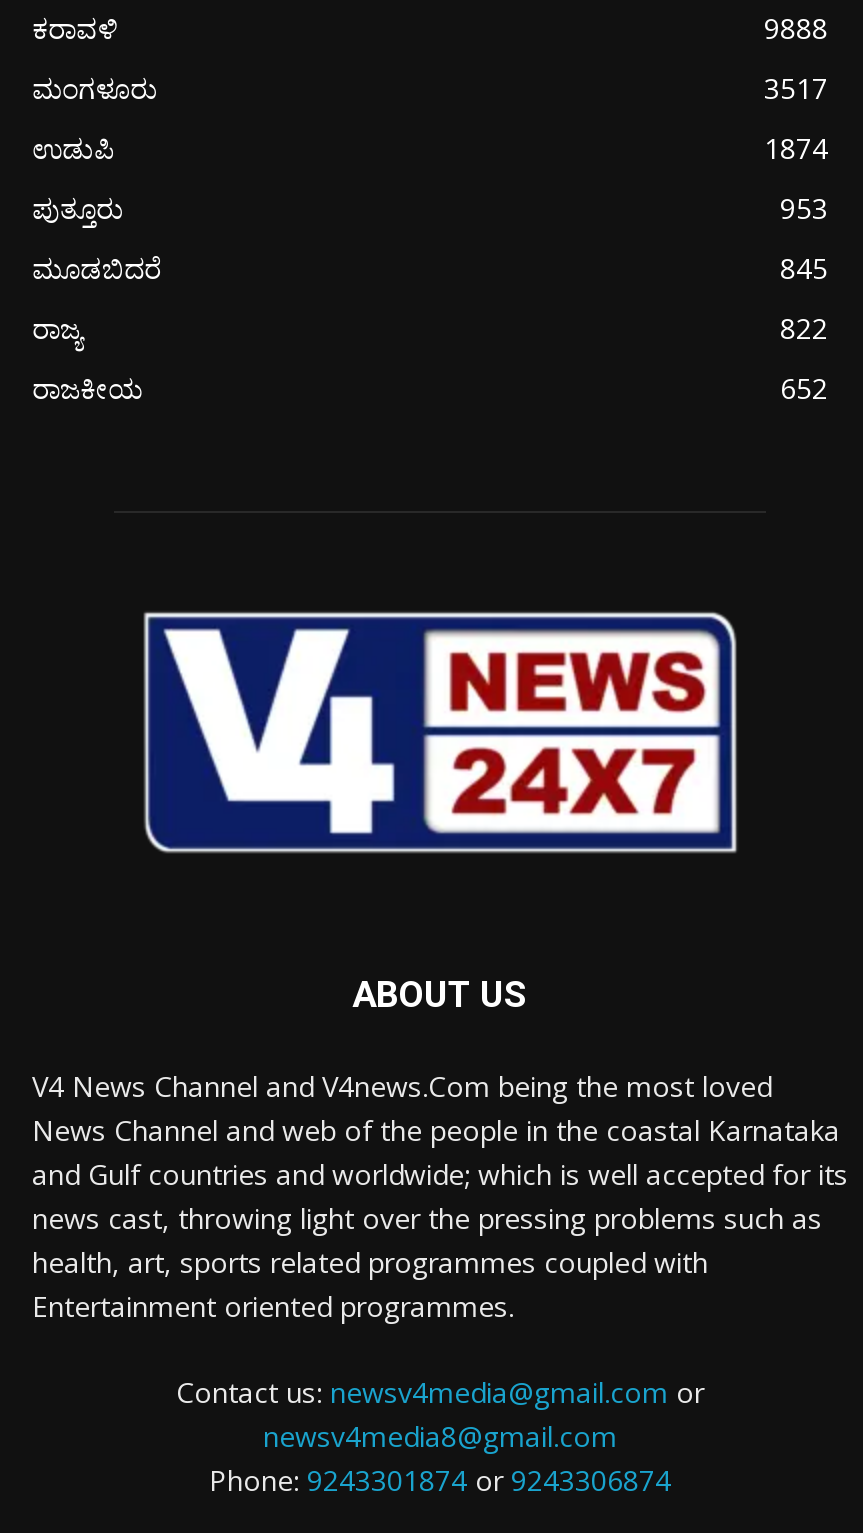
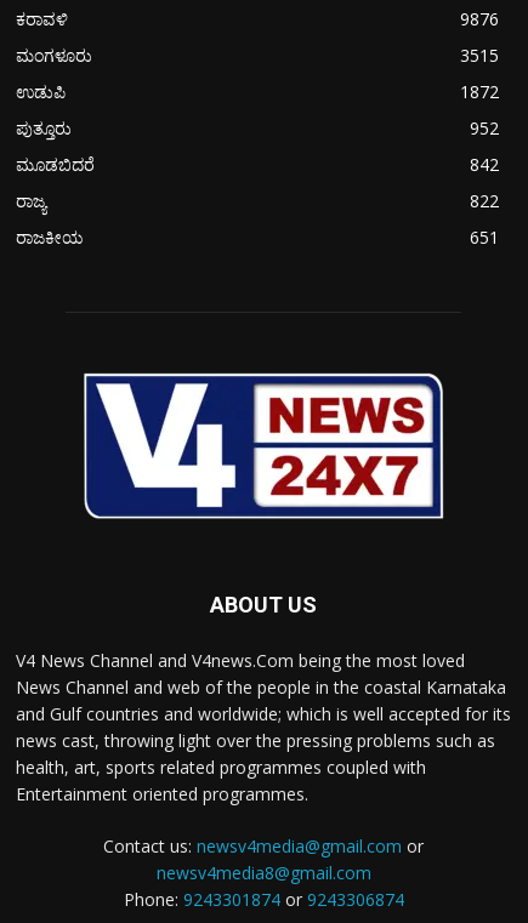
[764,9,828,47] 9888 -> [460,7,499,30] 9876
[764,69,828,107] 3517 -> [460,44,499,67] 3515
[764,129,828,167] 1874 -> [460,80,499,103] 1872
[780,189,828,227] 953 -> [470,117,499,140] 952
[780,249,828,287] 845 -> [470,153,499,176] 842
[780,369,828,407] 652 -> [470,226,499,249] 651

